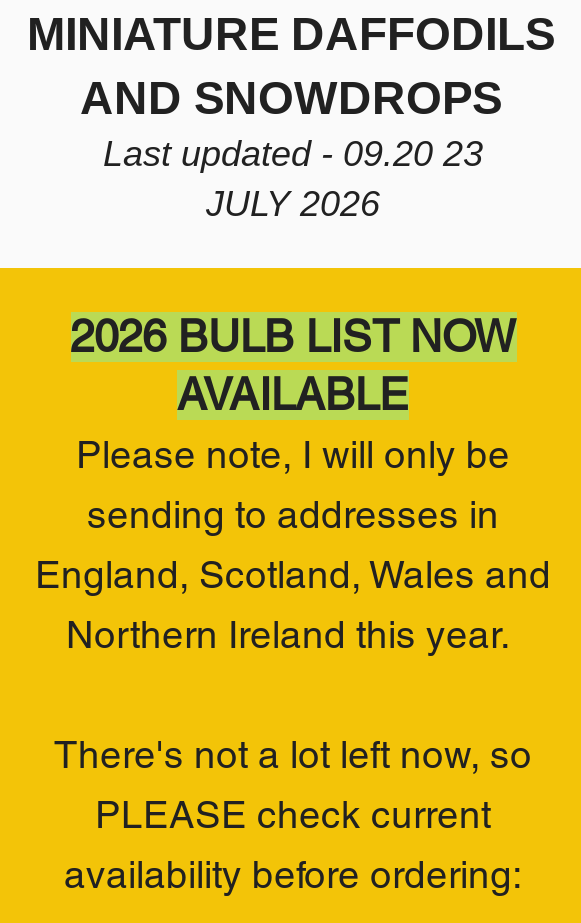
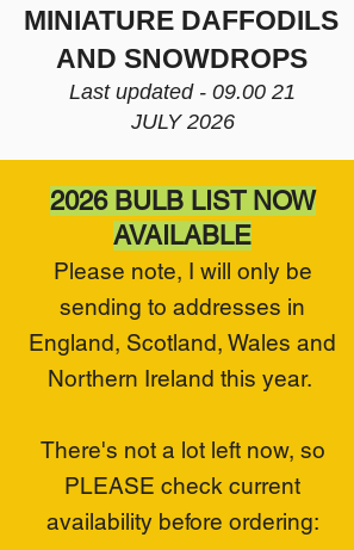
[103,134,483,174] Last updated - 09.20 23 -> [69,80,296,104] Last updated - 09.00 21

